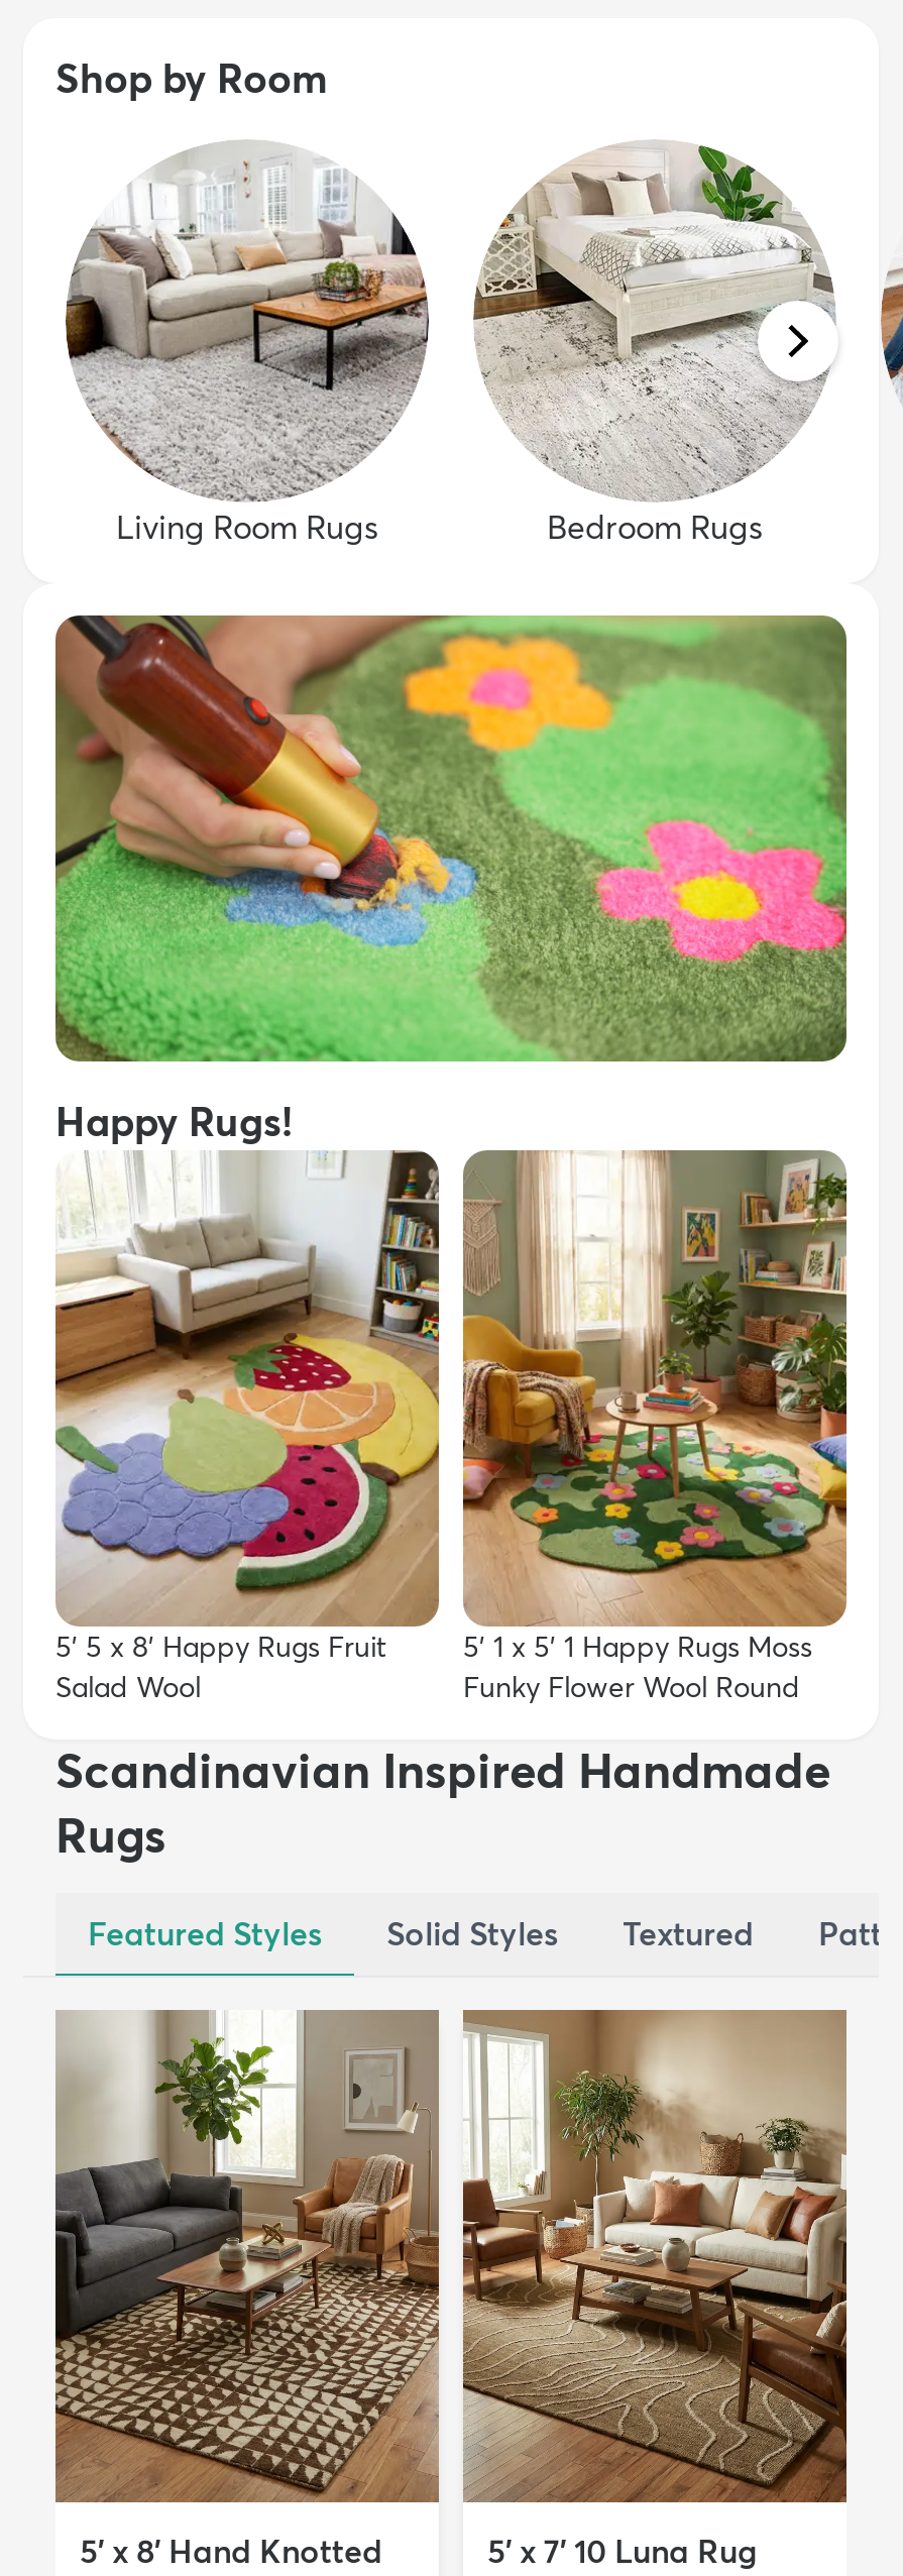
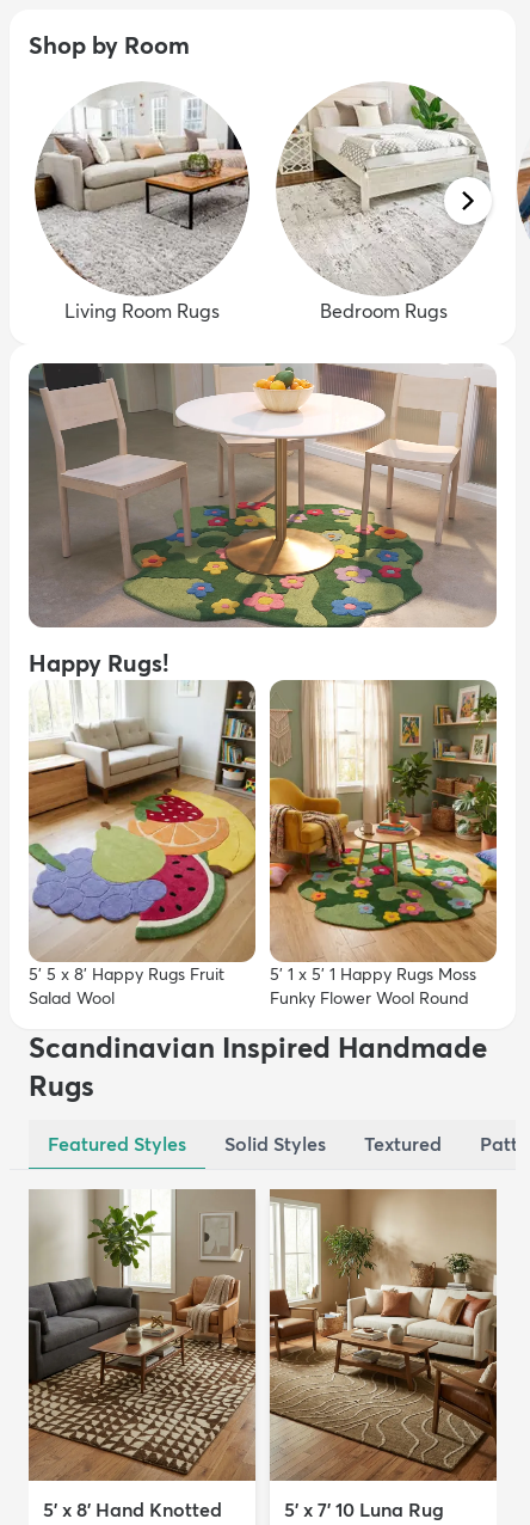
[55,613,846,1063] [image] -> [29,362,497,629] [image]

